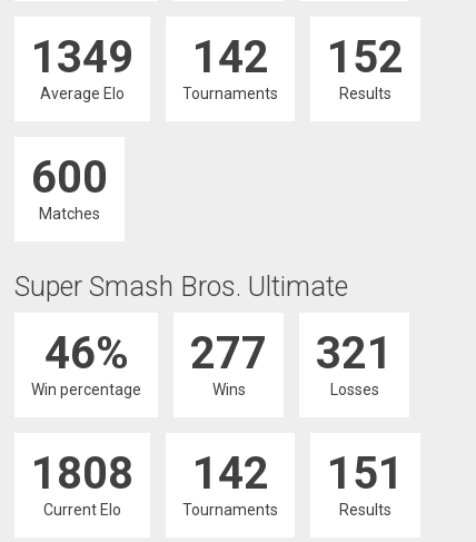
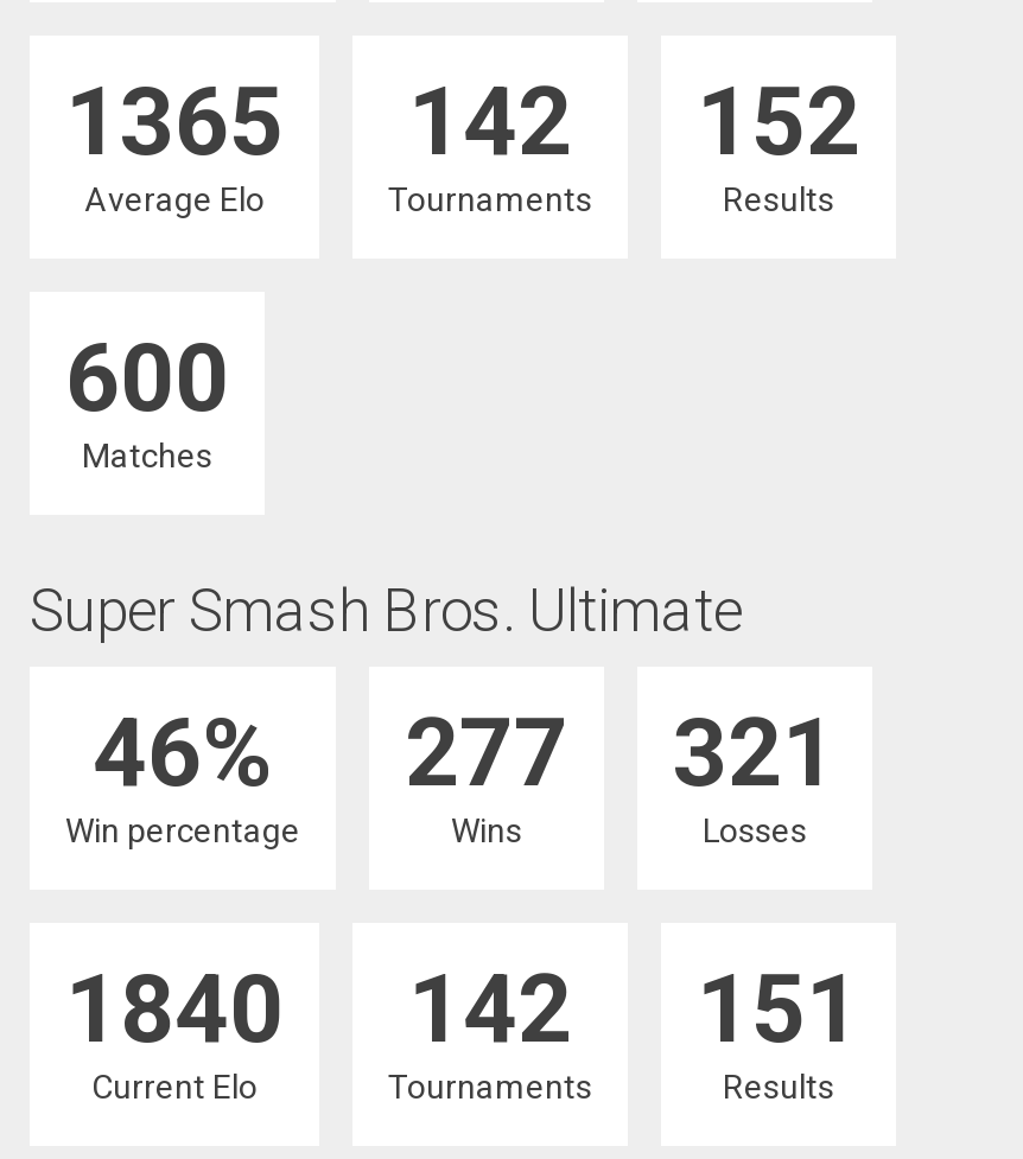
[31,31,404,83] 1349 142 152 -> [65,66,860,177] 1365 142 152
[31,447,404,499] 1808 142 151 -> [65,953,860,1065] 1840 142 151

